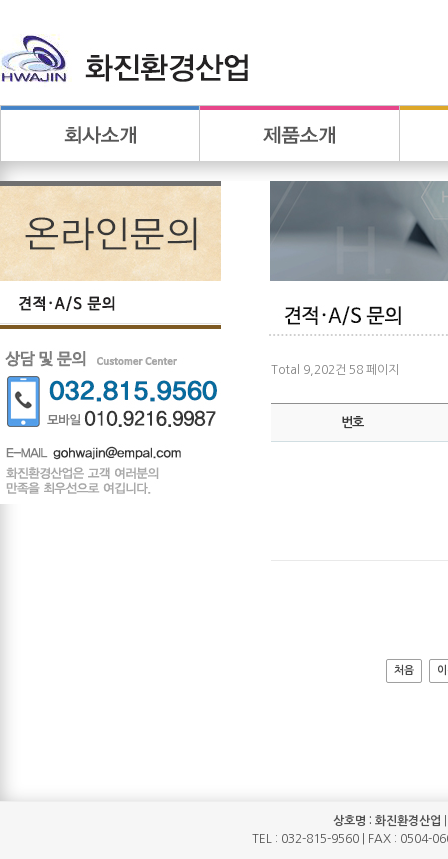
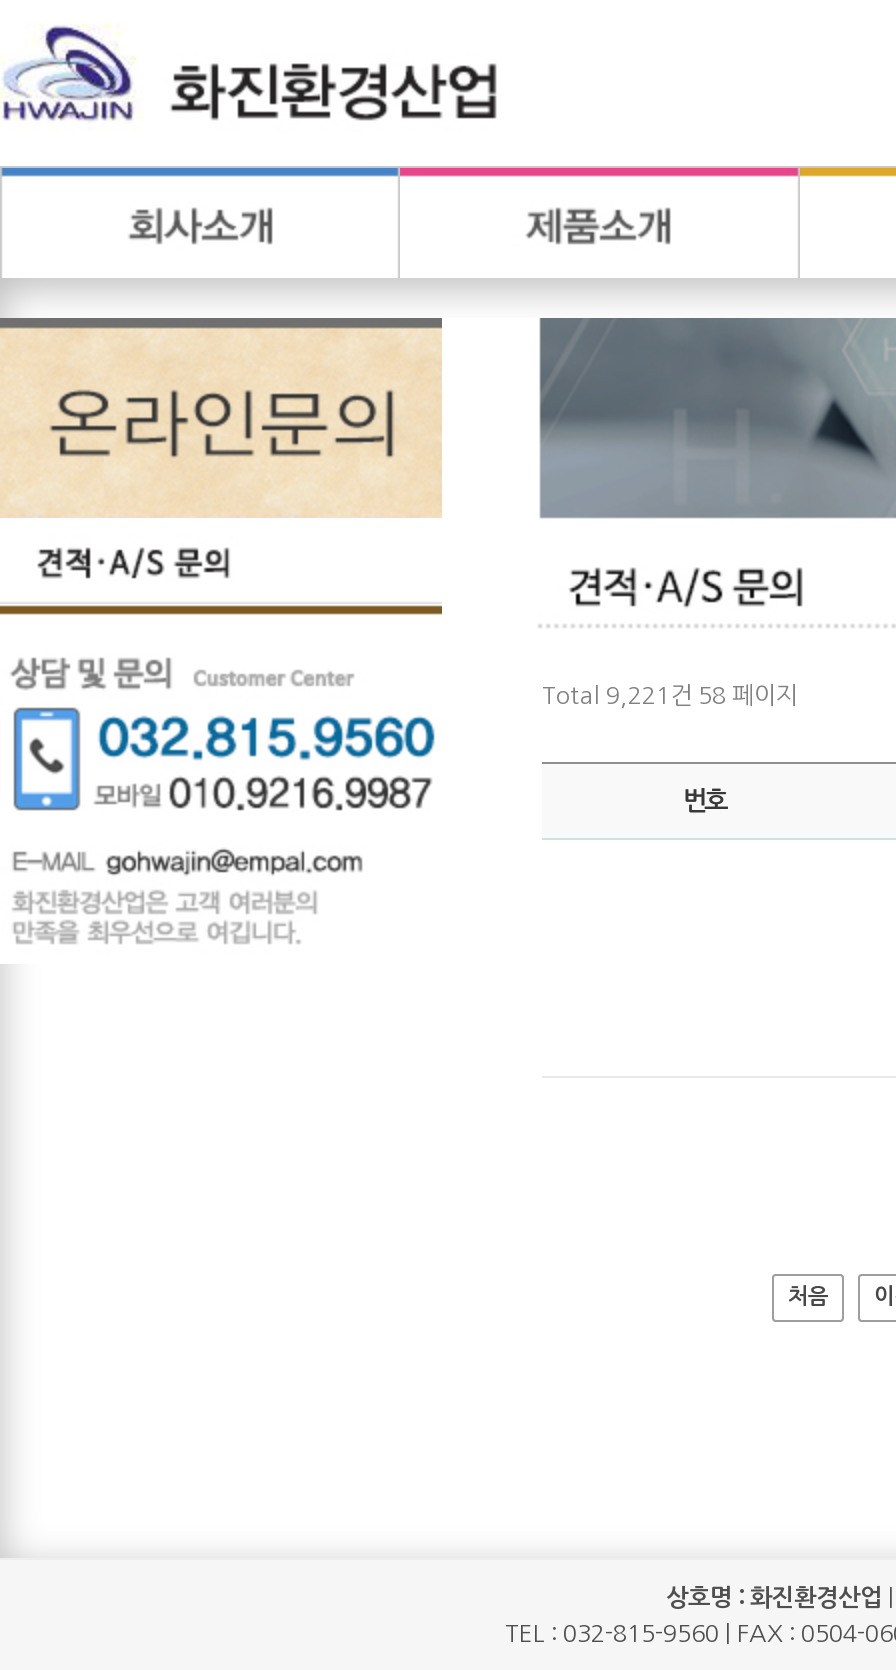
[271,364,399,376] Total 9,202건 58 페이지 -> [542,684,798,708] Total 9,221건 58 페이지

